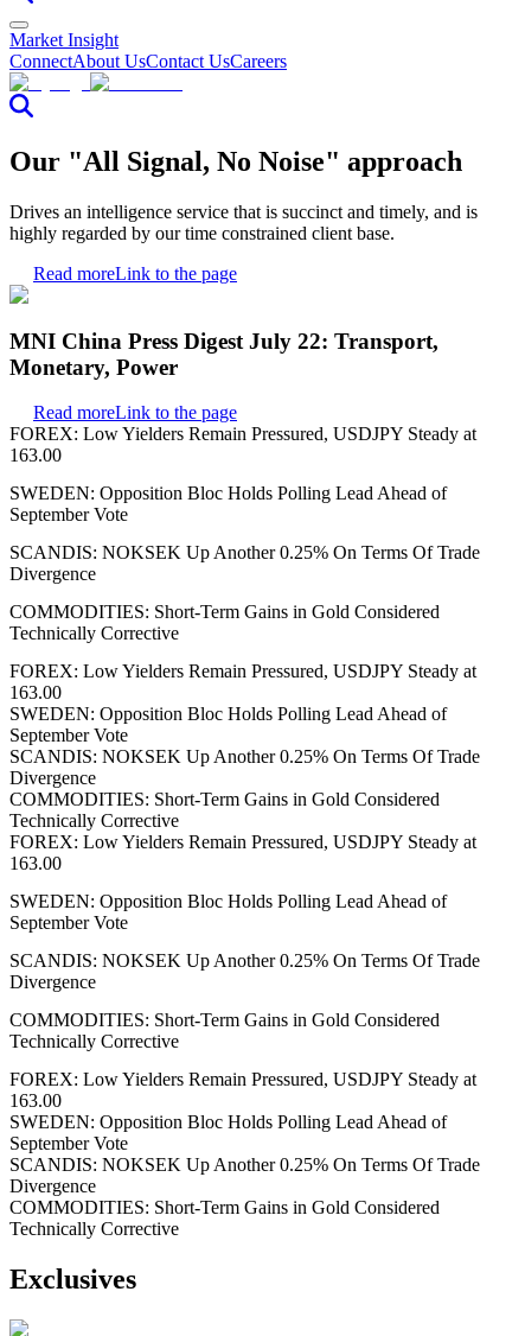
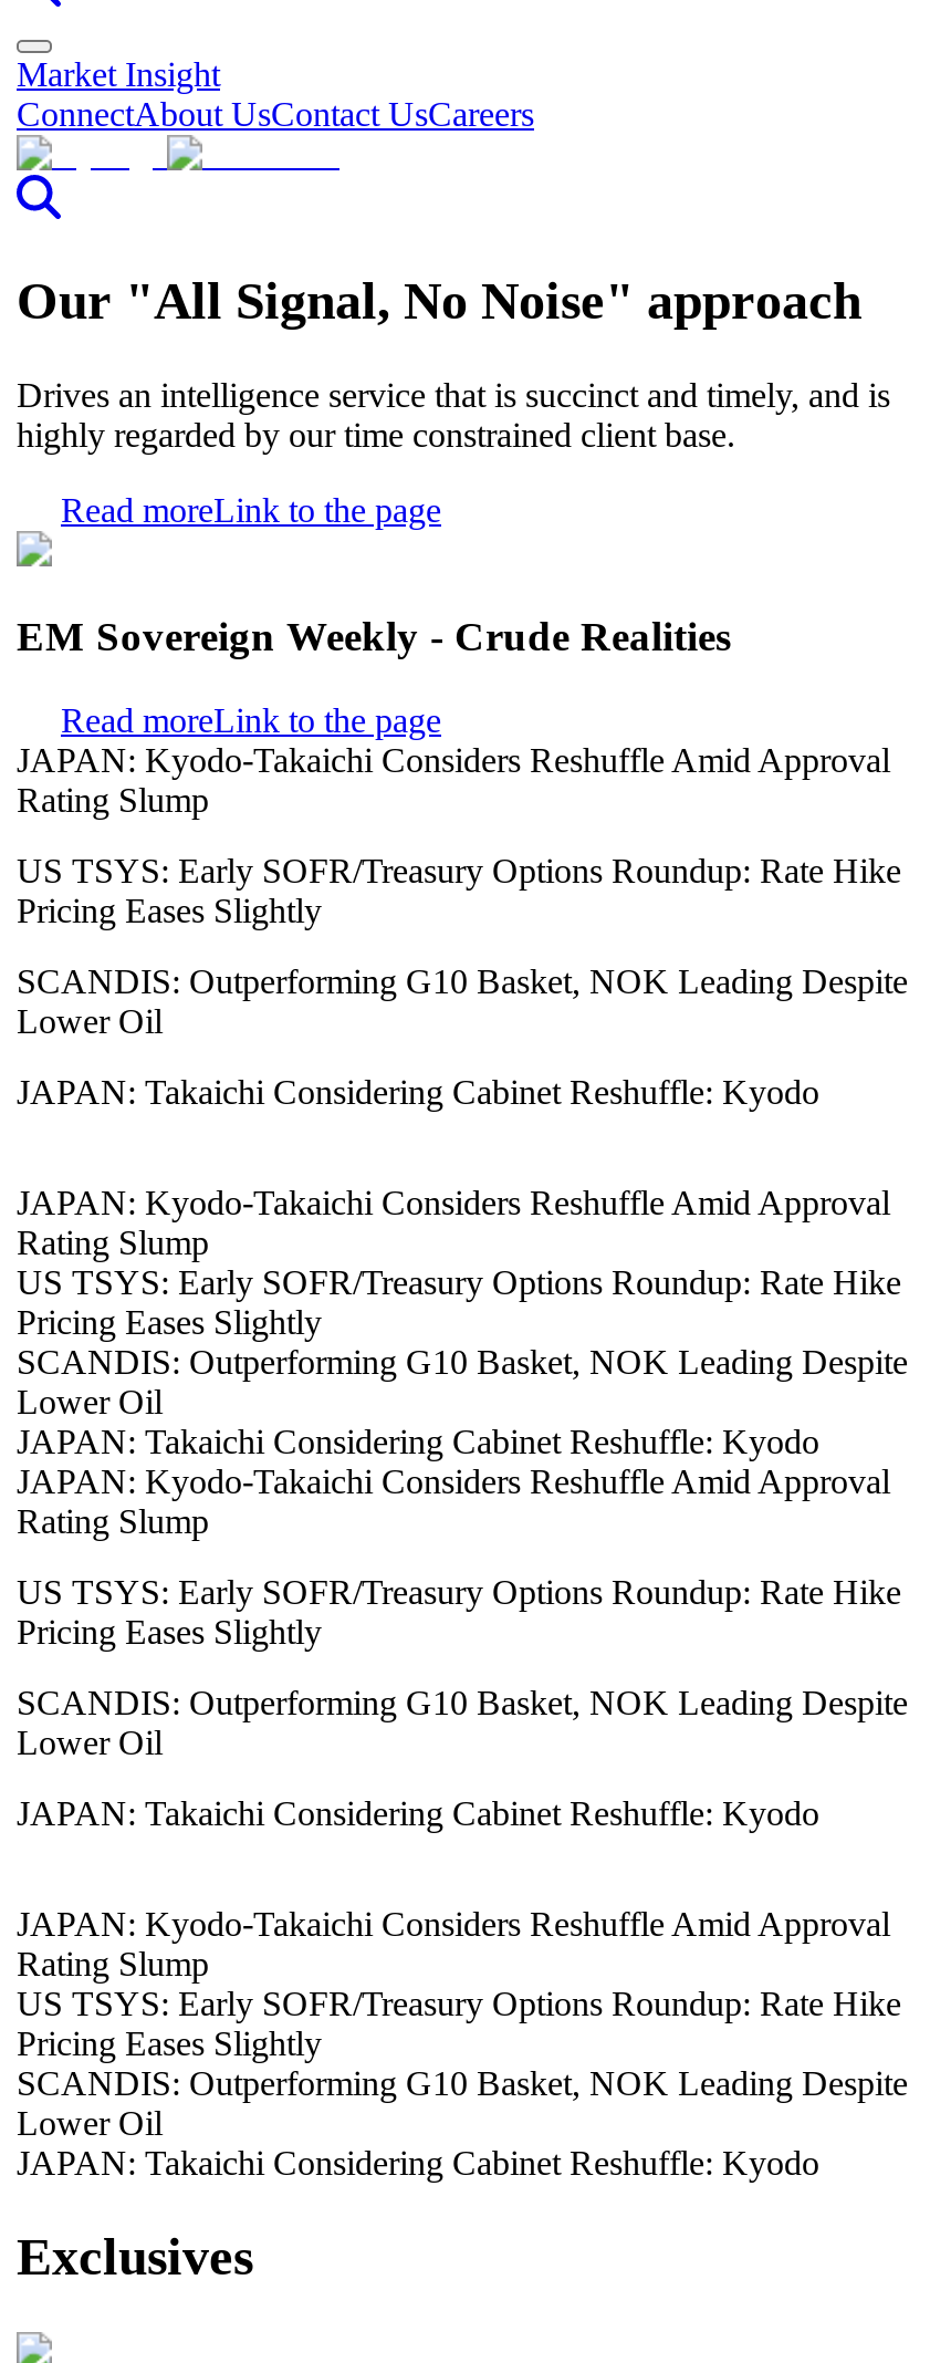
[9,328,438,379] MNI China Press Digest July 22: Transport, | Monetary, Power -> [17,612,731,658] EM Sovereign Weekly - Crude Realities
[9,424,476,465] FOREX: Low Yielders Remain Pressured, USDJPY Steady at | 163.00 -> [17,742,890,819] JAPAN: Kyodo-Takaichi Considers Reshuffle Amid Approval | Rating Slump
[9,483,447,525] SWEDEN: Opposition Bloc Holds Polling Lead Ahead of | September Vote -> [17,852,901,930] US TSYS: Early SOFR/Treasury Options Roundup: Rate Hike | Pricing Eases Slightly
[9,542,480,584] SCANDIS: NOKSEK Up Another 0.25% On Terms Of Trade | Divergence -> [17,963,908,1040] SCANDIS: Outperforming G10 Basket, NOK Leading Despite | Lower Oil
[9,602,440,643] COMMODITIES: Short-Term Gains in Gold Considered | Technically Corrective -> [17,1074,819,1111] JAPAN: Takaichi Considering Cabinet Reshuffle: Kyodo
[9,661,480,874] FOREX: Low Yielders Remain Pressured, USDJPY Steady at | 163.00 | SWEDEN: Opposition Bloc Holds Polling Lead Ahead of | September Vote | SCANDIS: NOKSEK Up Another 0.25% On Terms Of Trade | Divergence | COMMODITIES: Short-Term Gains in Gold Considered | Technically Corrective | FOREX: Low Yielders Remain Pressured, USDJPY Steady at | 163.00 -> [17,1184,908,1540] JAPAN: Kyodo-Takaichi Considers Reshuffle Amid Approval | Rating Slump | US TSYS: Early SOFR/Treasury Options Roundup: Rate Hike | Pricing Eases Slightly | SCANDIS: Outperforming G10 Basket, NOK Leading Despite | Lower Oil | JAPAN: Takaichi Considering Cabinet Reshuffle: Kyodo | JAPAN: Kyodo-Takaichi Considers Reshuffle Amid Approval | Rating Slump
[9,891,447,933] SWEDEN: Opposition Bloc Holds Polling Lead Ahead of | September Vote -> [17,1574,901,1651] US TSYS: Early SOFR/Treasury Options Roundup: Rate Hike | Pricing Eases Slightly
[9,951,480,992] SCANDIS: NOKSEK Up Another 0.25% On Terms Of Trade | Divergence -> [17,1684,908,1762] SCANDIS: Outperforming G10 Basket, NOK Leading Despite | Lower Oil
[9,1010,440,1051] COMMODITIES: Short-Term Gains in Gold Considered | Technically Corrective -> [17,1795,819,1832] JAPAN: Takaichi Considering Cabinet Reshuffle: Kyodo
[9,1069,480,1239] FOREX: Low Yielders Remain Pressured, USDJPY Steady at | 163.00 | SWEDEN: Opposition Bloc Holds Polling Lead Ahead of | September Vote | SCANDIS: NOKSEK Up Another 0.25% On Terms Of Trade | Divergence | COMMODITIES: Short-Term Gains in Gold Considered | Technically Corrective -> [17,1905,908,2182] JAPAN: Kyodo-Takaichi Considers Reshuffle Amid Approval | Rating Slump | US TSYS: Early SOFR/Treasury Options Roundup: Rate Hike | Pricing Eases Slightly | SCANDIS: Outperforming G10 Basket, NOK Leading Despite | Lower Oil | JAPAN: Takaichi Considering Cabinet Reshuffle: Kyodo

